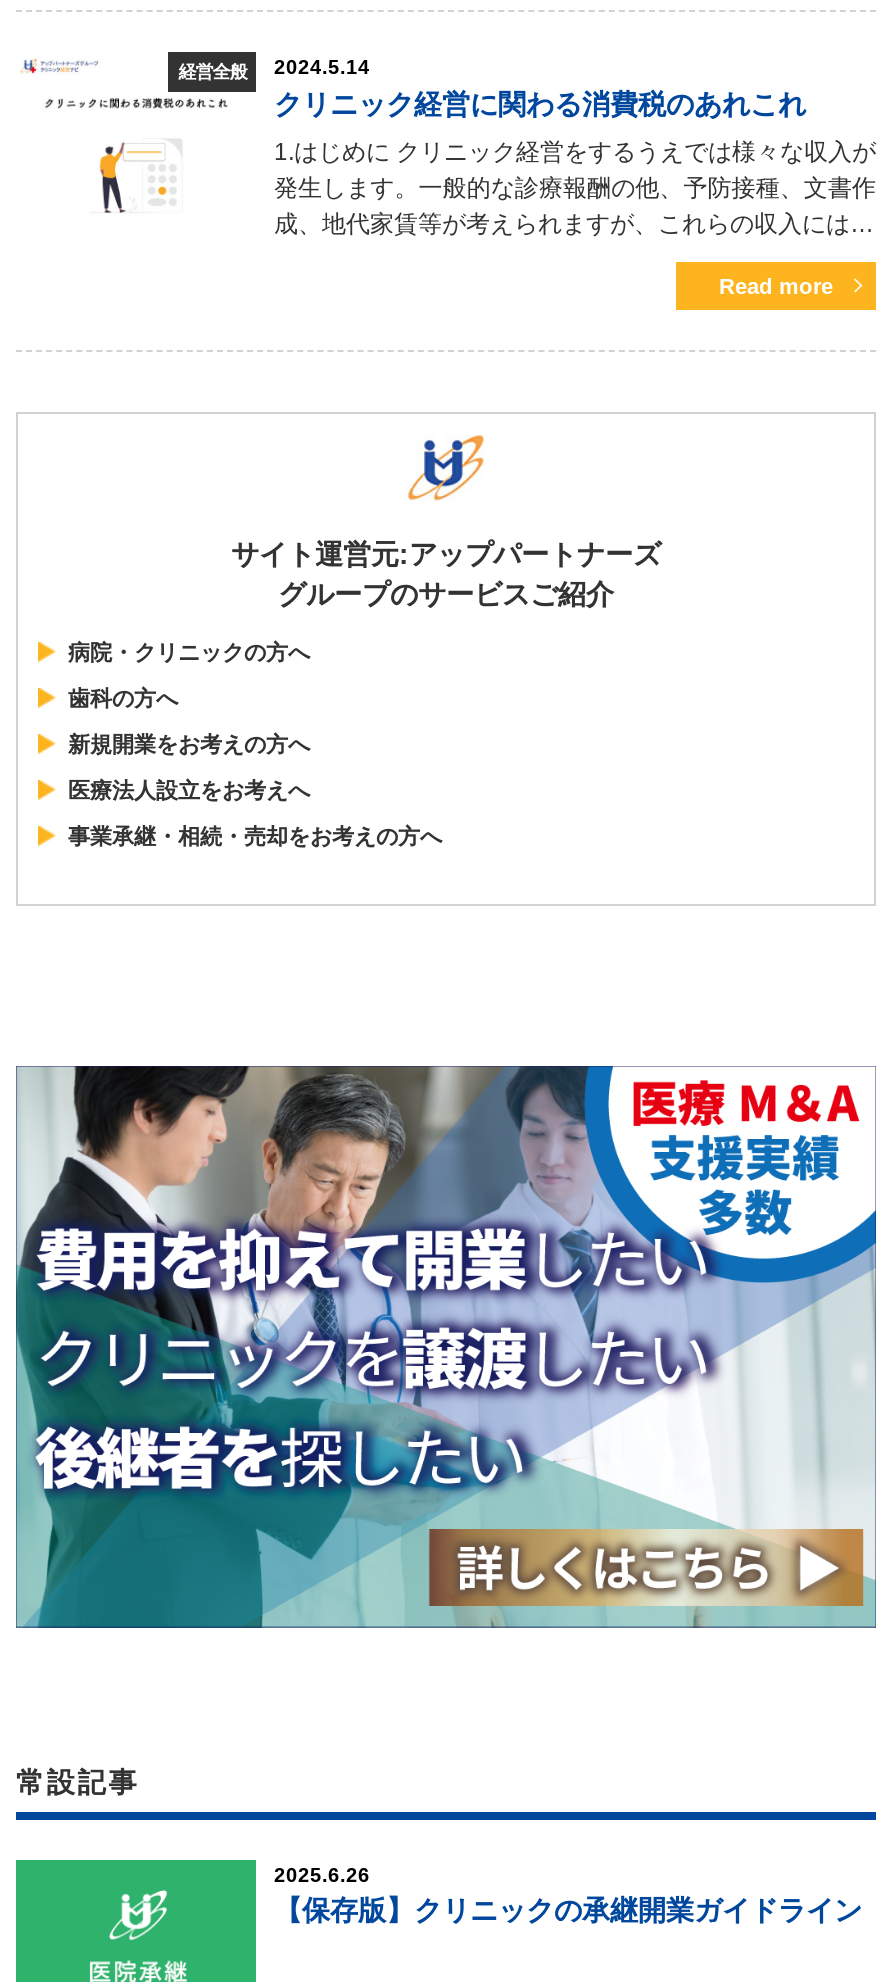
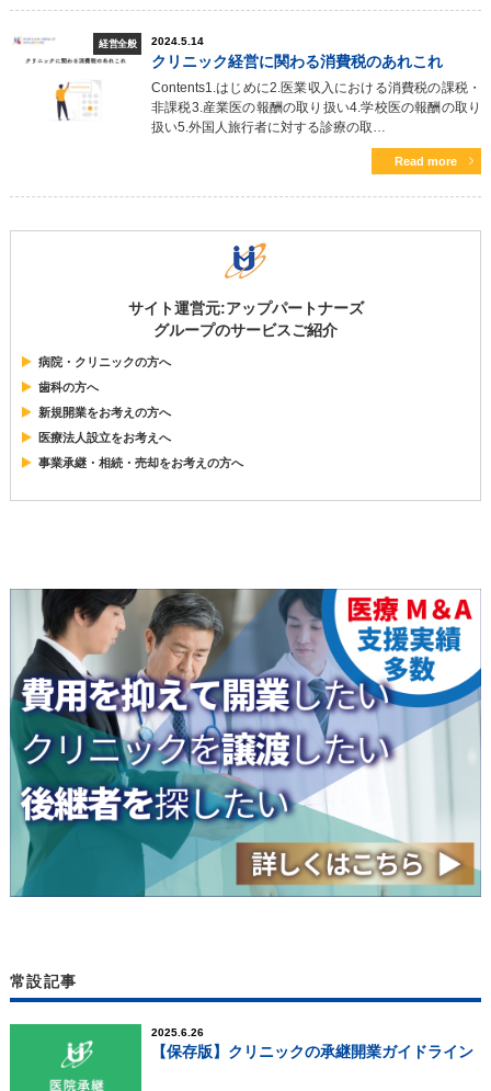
[274,137,876,237] 1.はじめに クリニック経営をするうえでは様々な収入が | 発生します。一般的な診療報酬の他、予防接種、文書作 | 成、地代家賃等が考えられますが、これらの収入には… -> [151,80,481,134] Contents1.はじめに2.医業収入における消費税の課税・ | 非課税3.産業医の報酬の取り扱い4.学校医の報酬の取り | 扱い5.外国人旅行者に対する診療の取…

